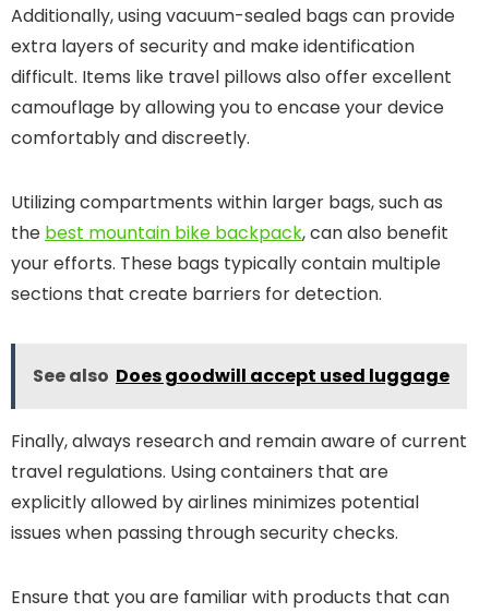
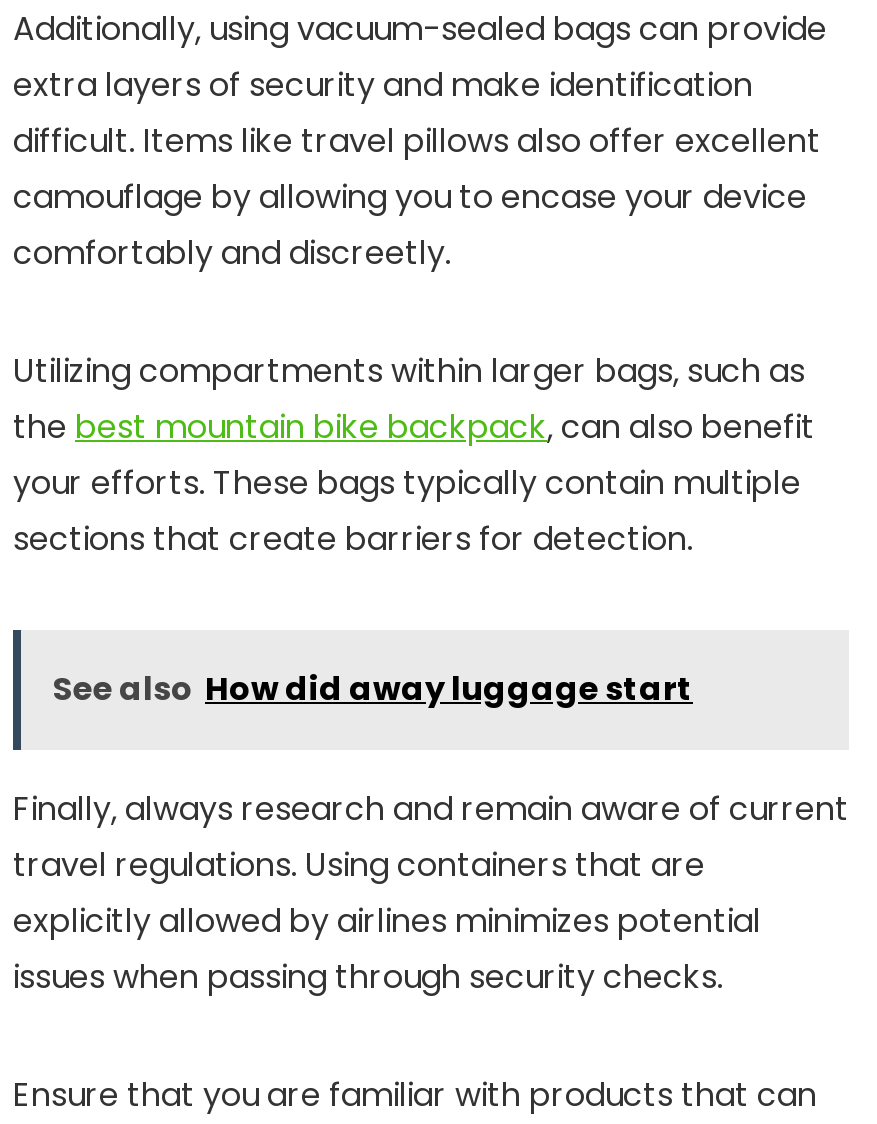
[33,363,450,388] See also Does goodwill accept used luggage -> [53,666,693,712] See also How did away luggage start

